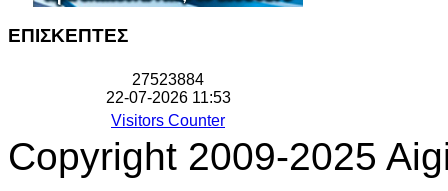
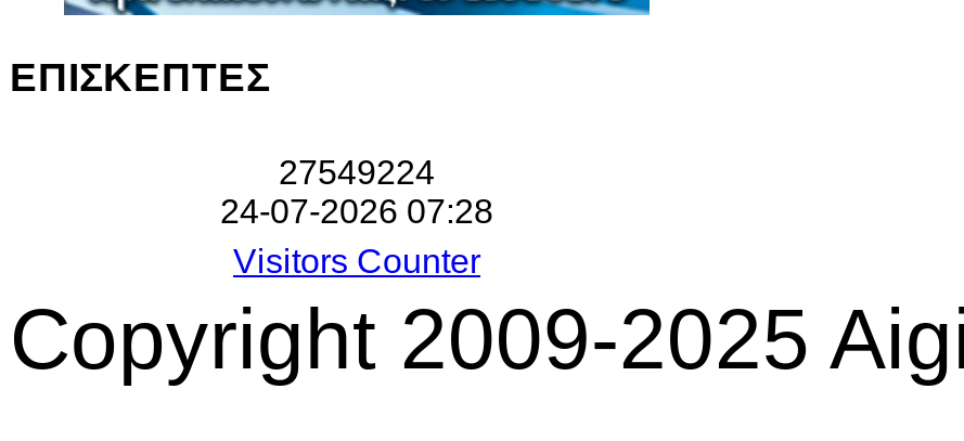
[132,71,204,88] 27523884 -> [279,154,435,190] 27549224
[105,89,230,106] 22-07-2026 11:53 -> [220,193,493,229] 24-07-2026 07:28

